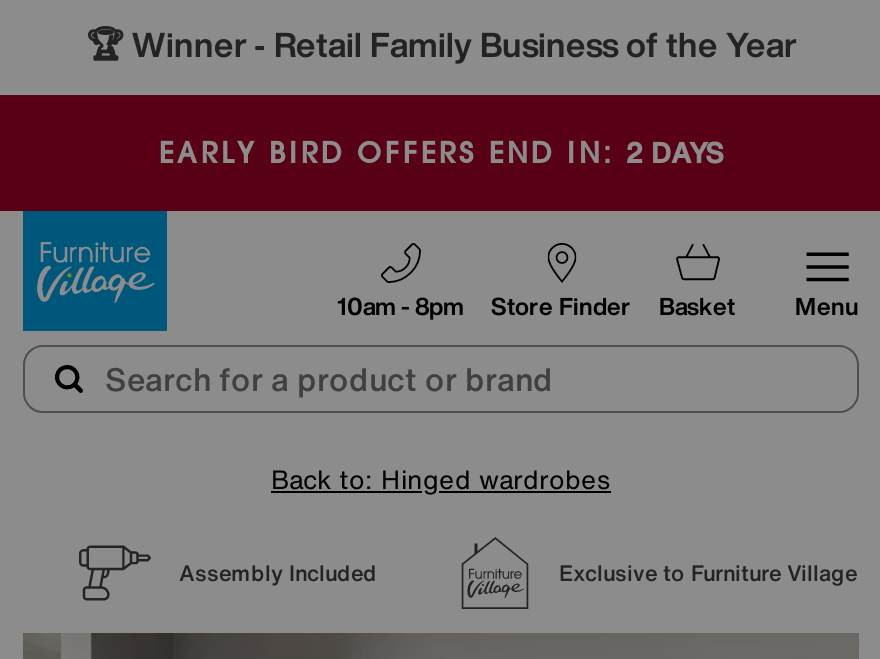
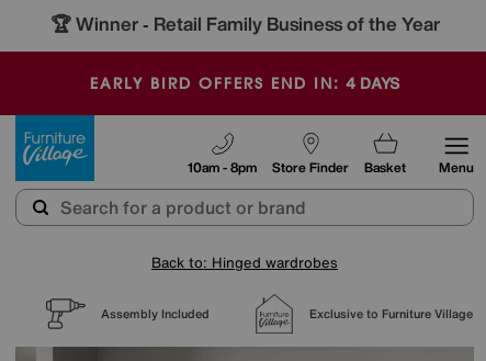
[159,131,723,173] EARLY BIRD OFFERS END IN: 2 DAYS -> [90,71,399,94] EARLY BIRD OFFERS END IN: 4 DAYS

